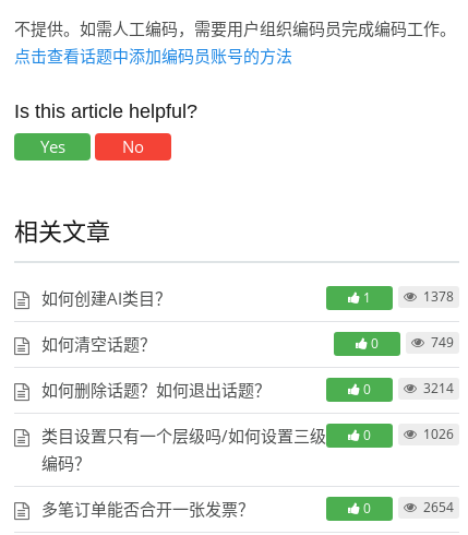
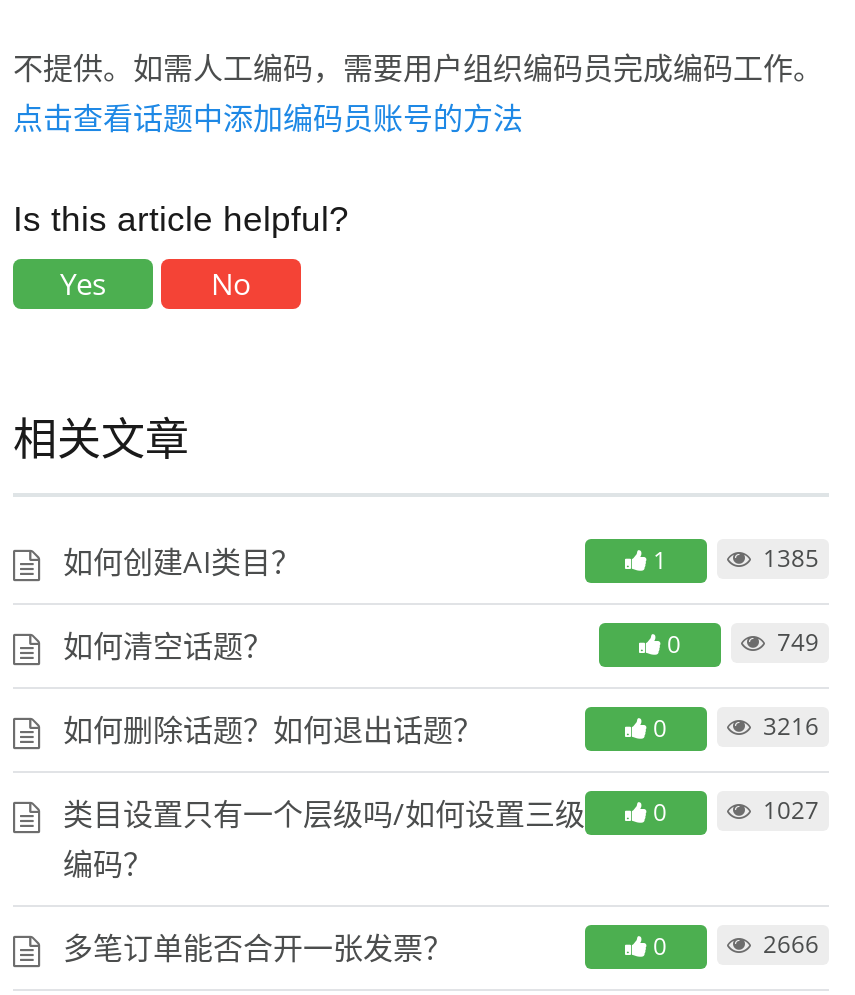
[420,287,454,305] 1378 -> [757,540,819,574] 1385
[420,378,454,397] 3214 -> [757,708,819,742] 3216
[420,424,454,443] 1026 -> [757,792,819,826] 1027
[420,497,454,516] 2654 -> [757,926,819,960] 2666

